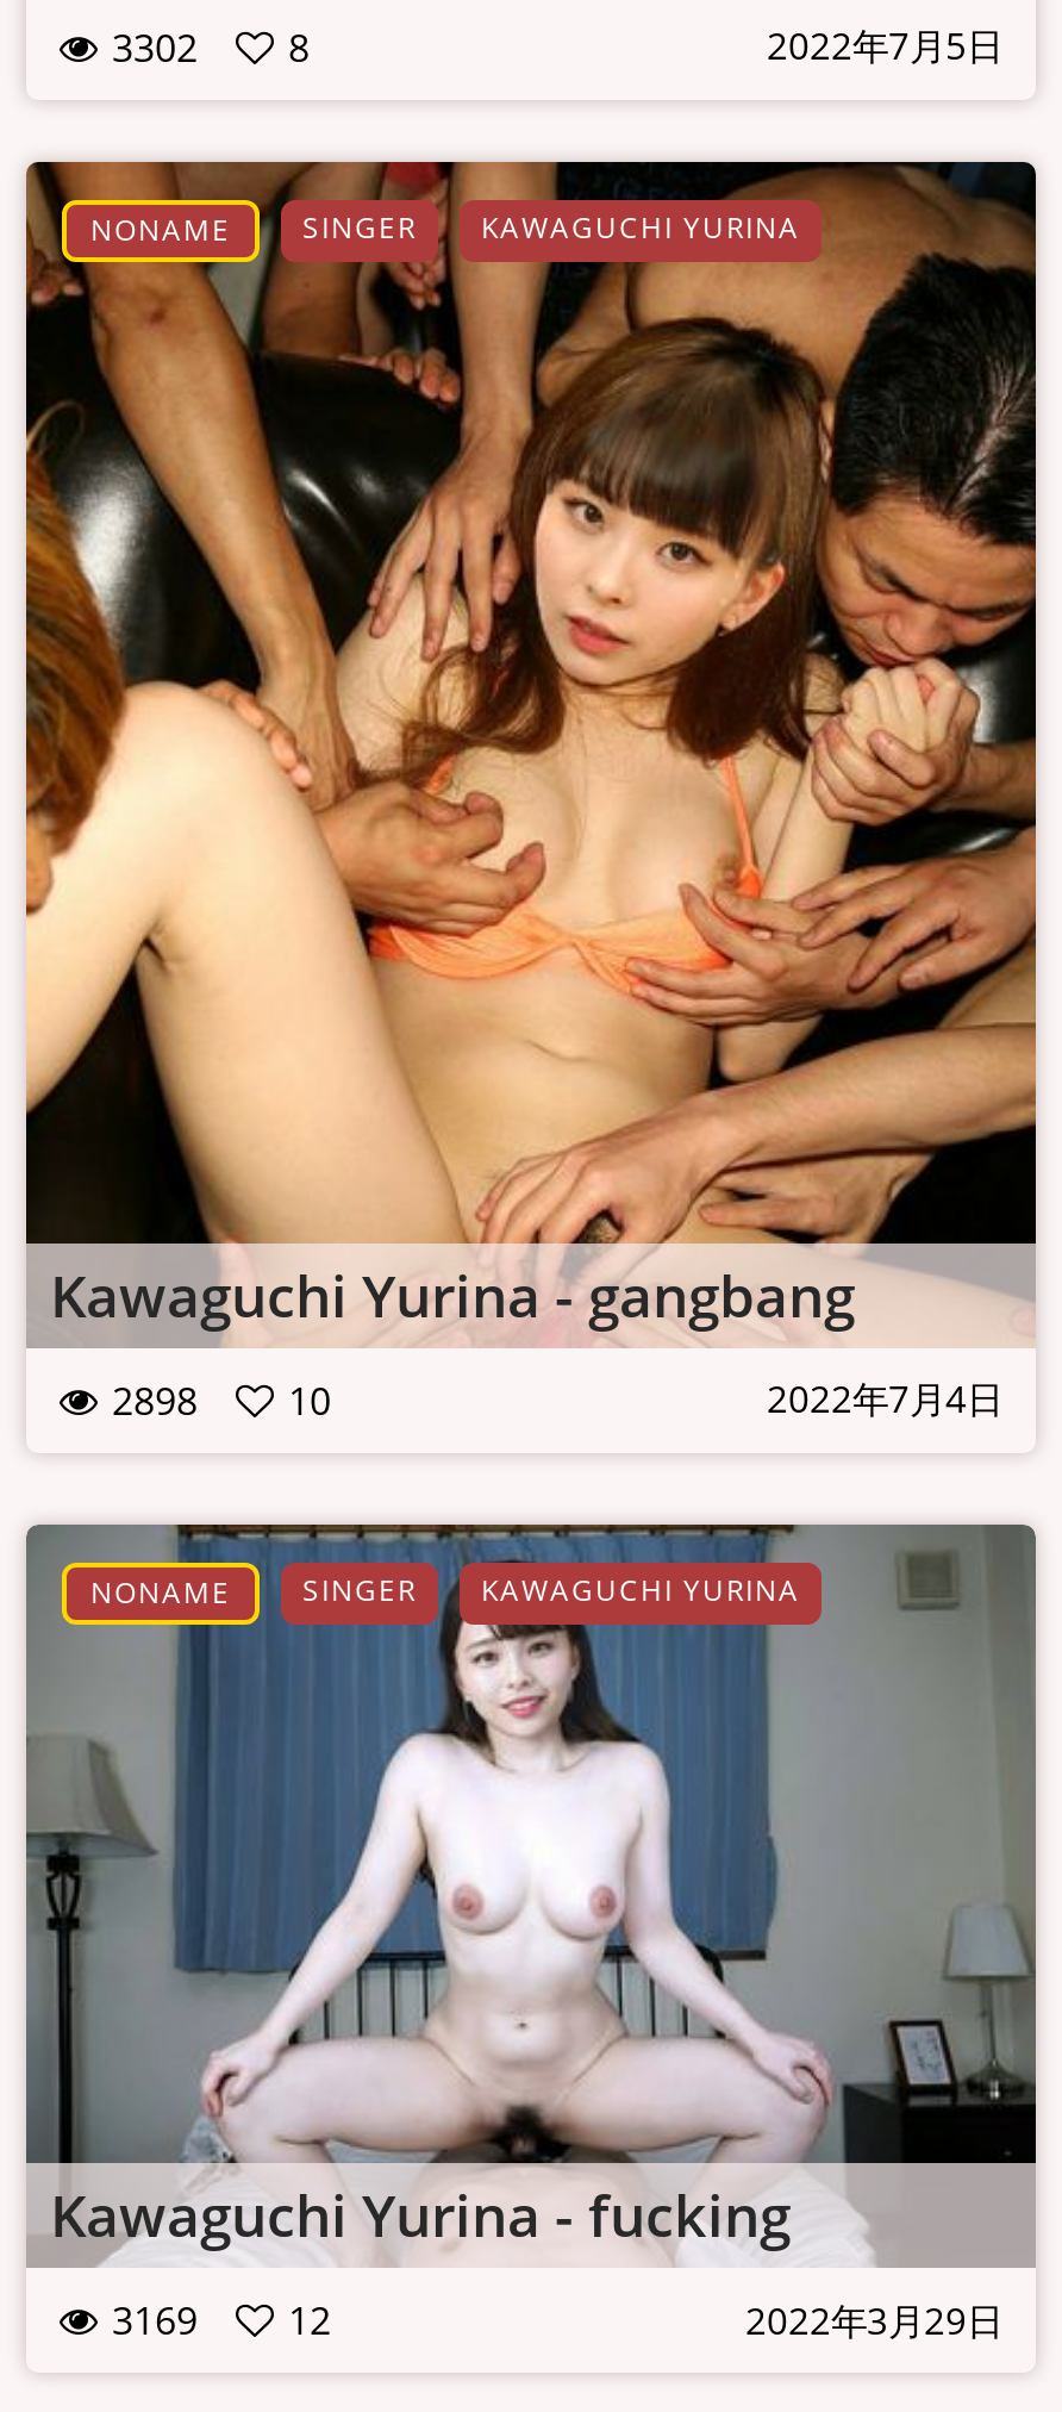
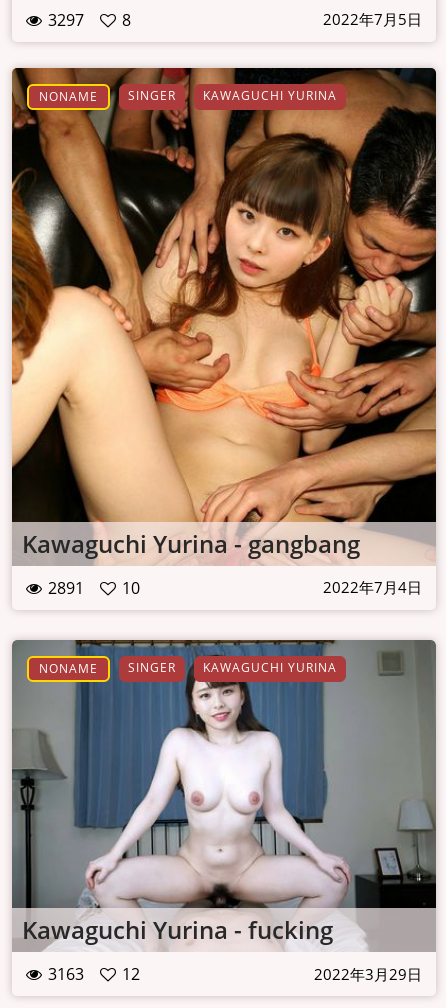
[112,21,310,74] 3302 8 -> [48,9,131,31] 3297 8
[112,1374,331,1426] 2898 10 -> [48,577,140,599] 2891 10
[112,2295,331,2348] 3169 12 -> [48,963,140,985] 3163 12

